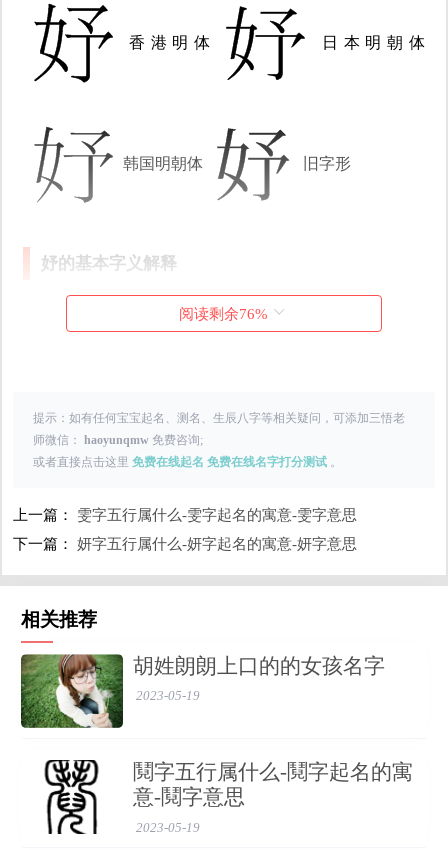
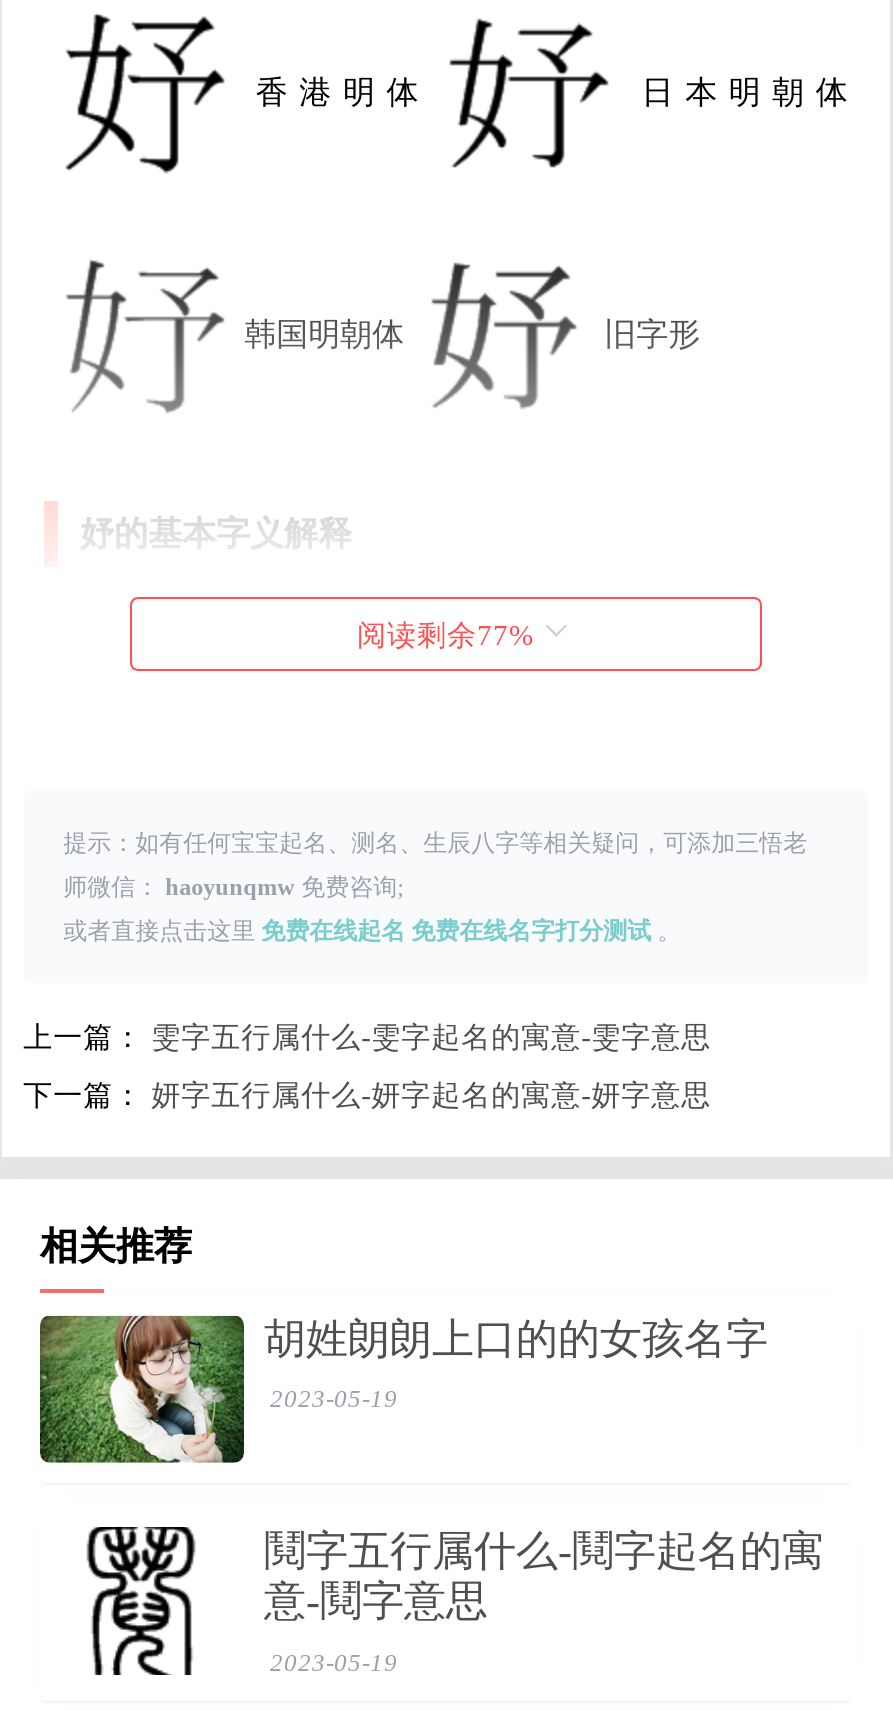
[179,306,268,322] 阅读剩余76% -> [357,619,535,651] 阅读剩余77%

